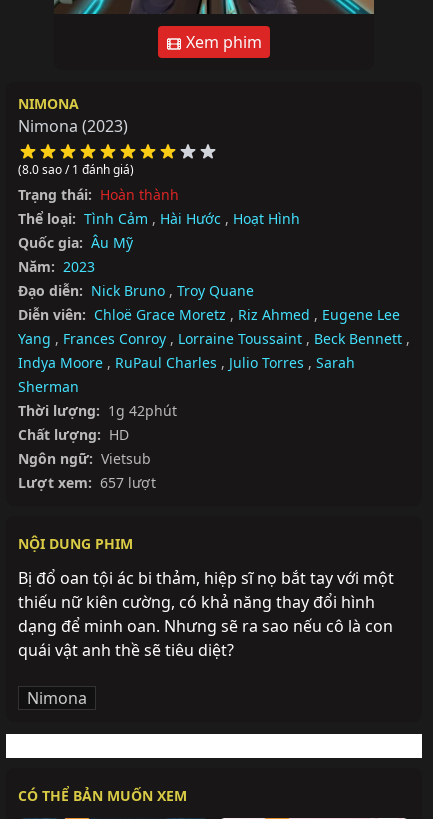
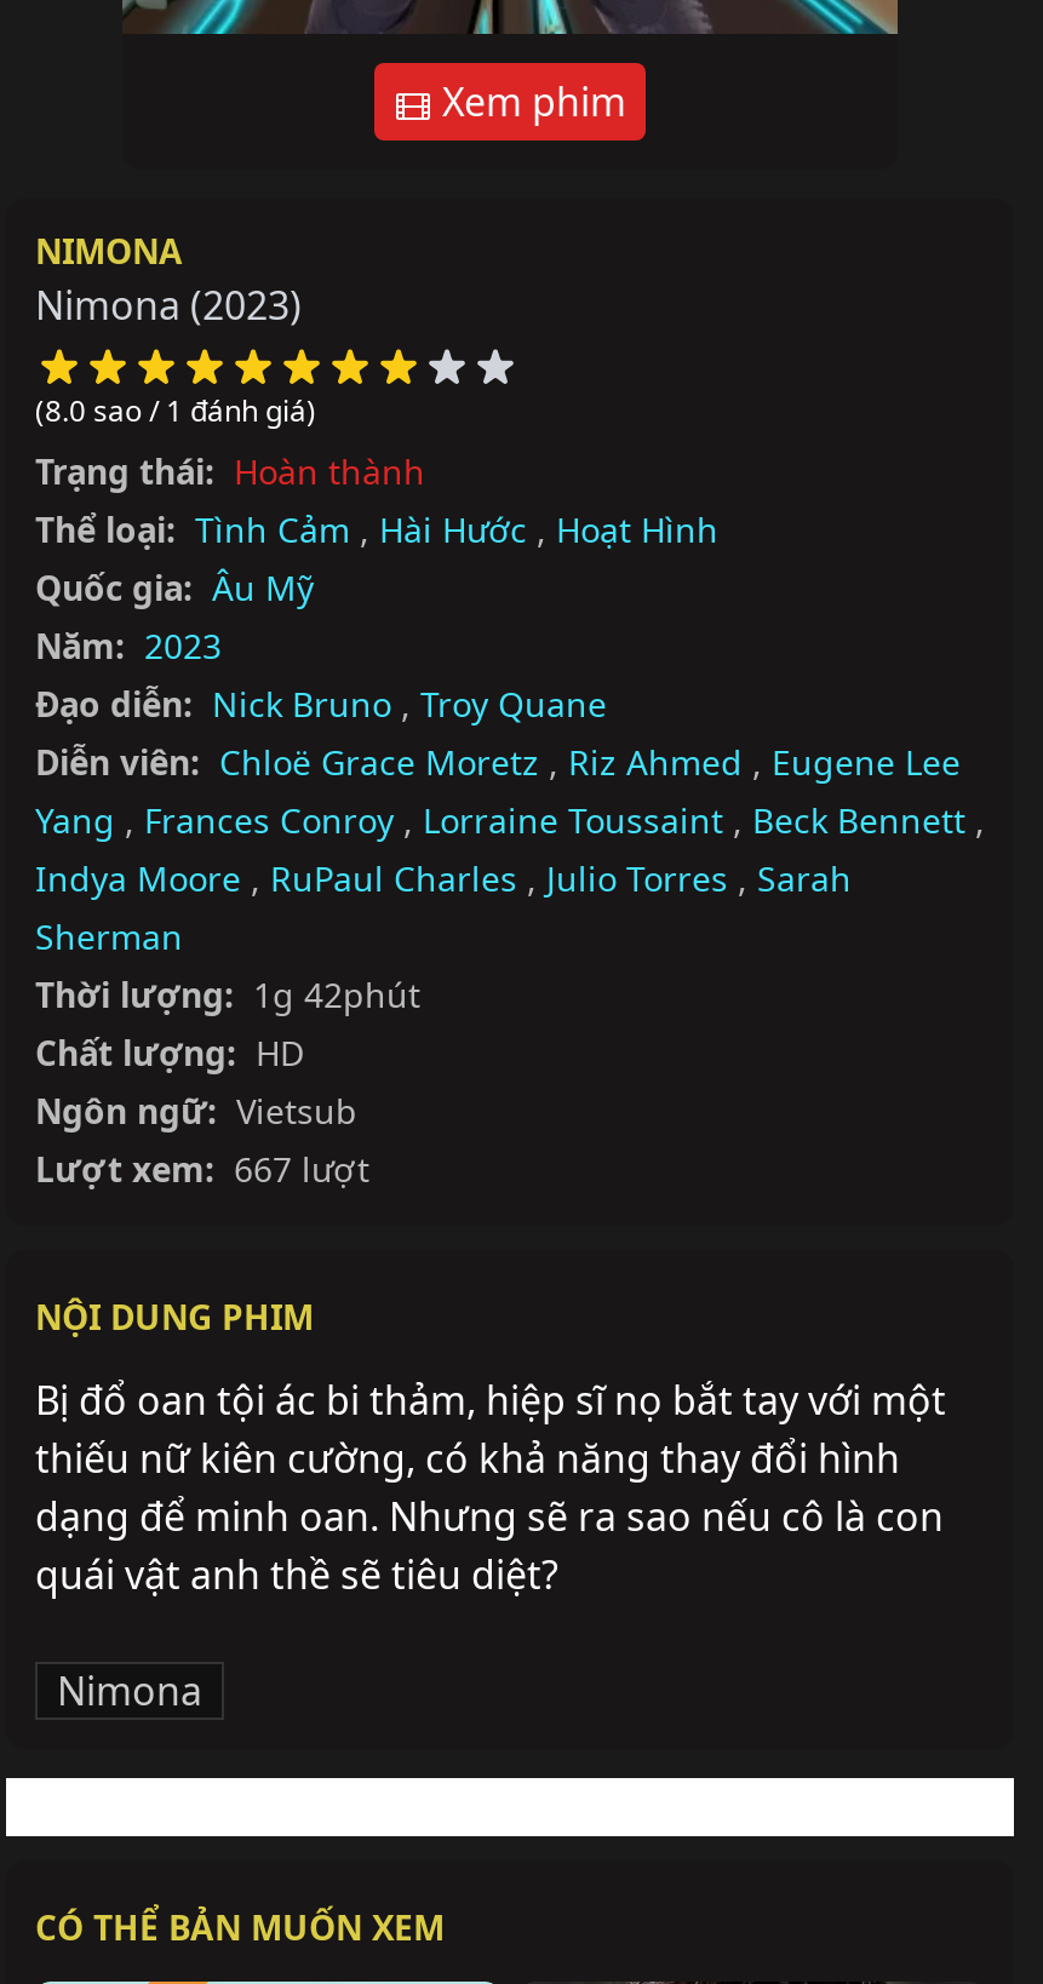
[18,473,156,492] Lượt xem: 657 lượt -> [35,1146,369,1192] Lượt xem: 667 lượt

